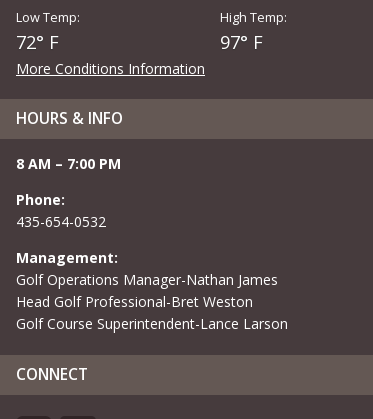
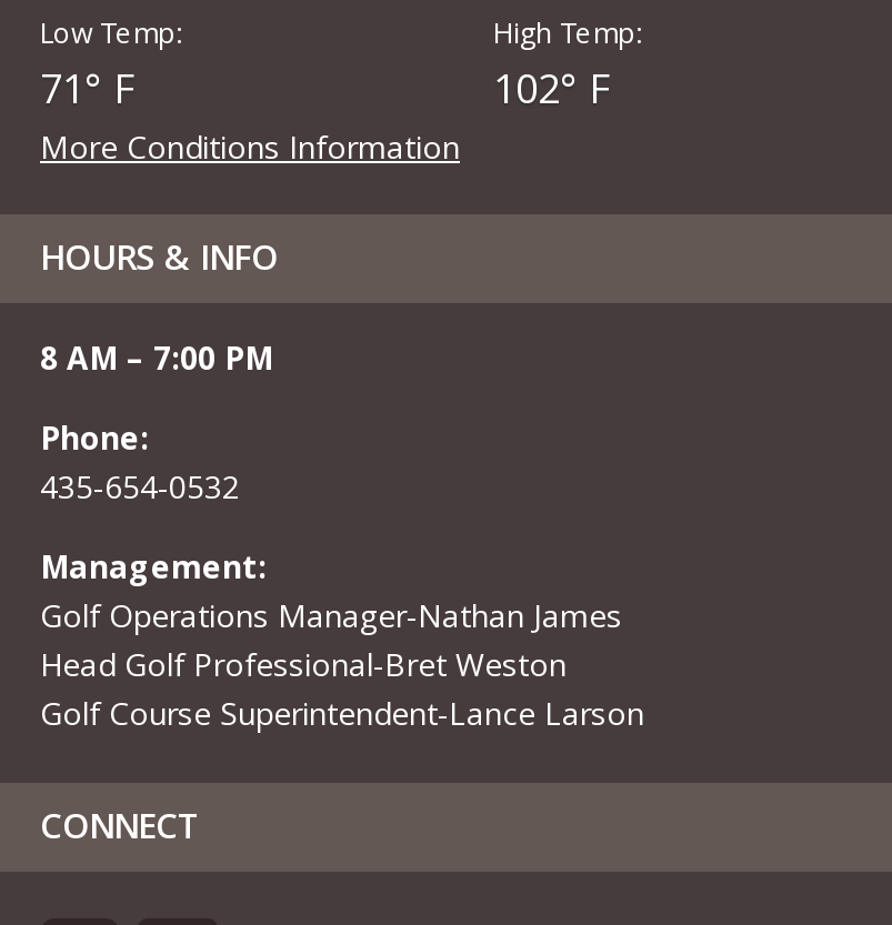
[16,30,59,54] 72° F -> [40,61,136,114] 71° F
[220,30,263,54] 97° F -> [493,61,611,114] 102° F

